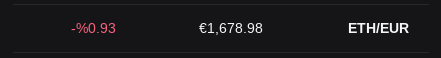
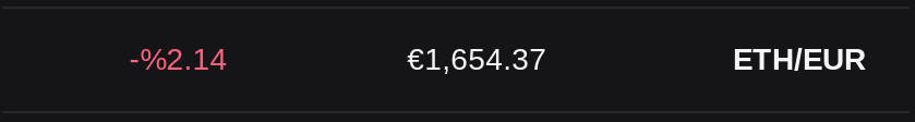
[76,20,116,36] %0.93- -> [140,41,227,76] %2.14-
[199,20,263,36] €1,678.98 -> [407,41,547,76] €1,654.37

